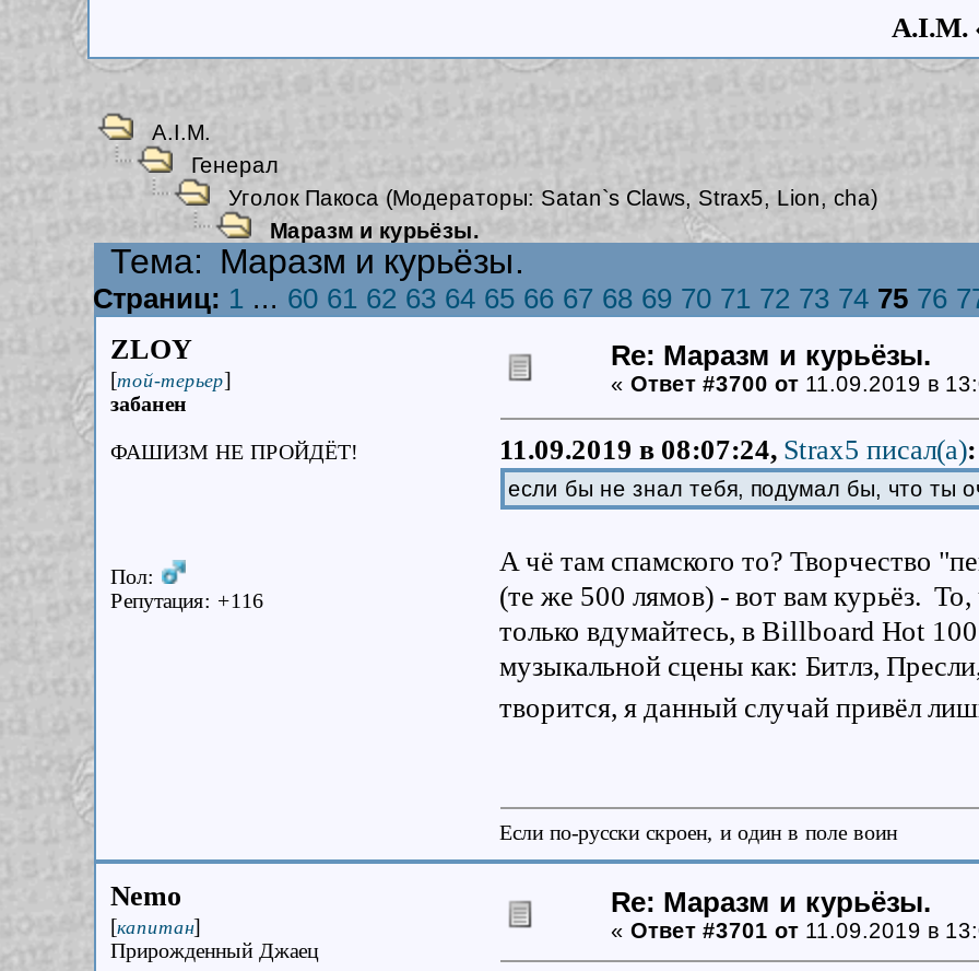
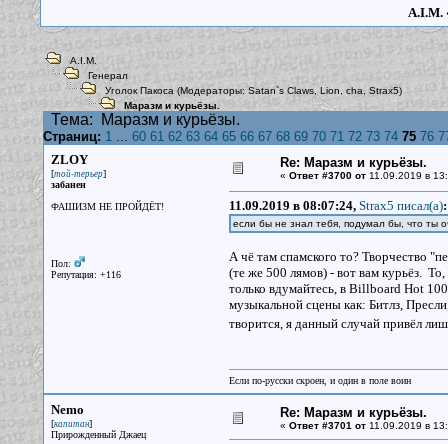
[228,186,877,210] Уголок Пакоса (Модераторы: Satan`s Claws, Strax5, Lion, cha) -> [104,85,401,96] Уголок Пакоса (Модераторы: Satan`s Claws, Lion, cha, Strax5)

